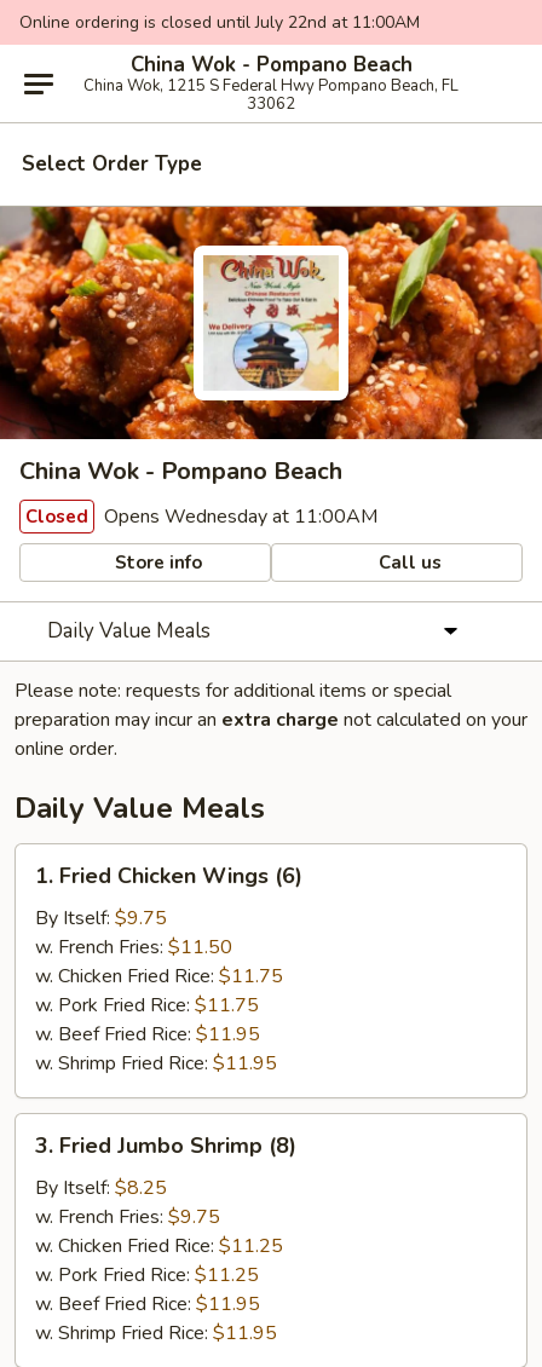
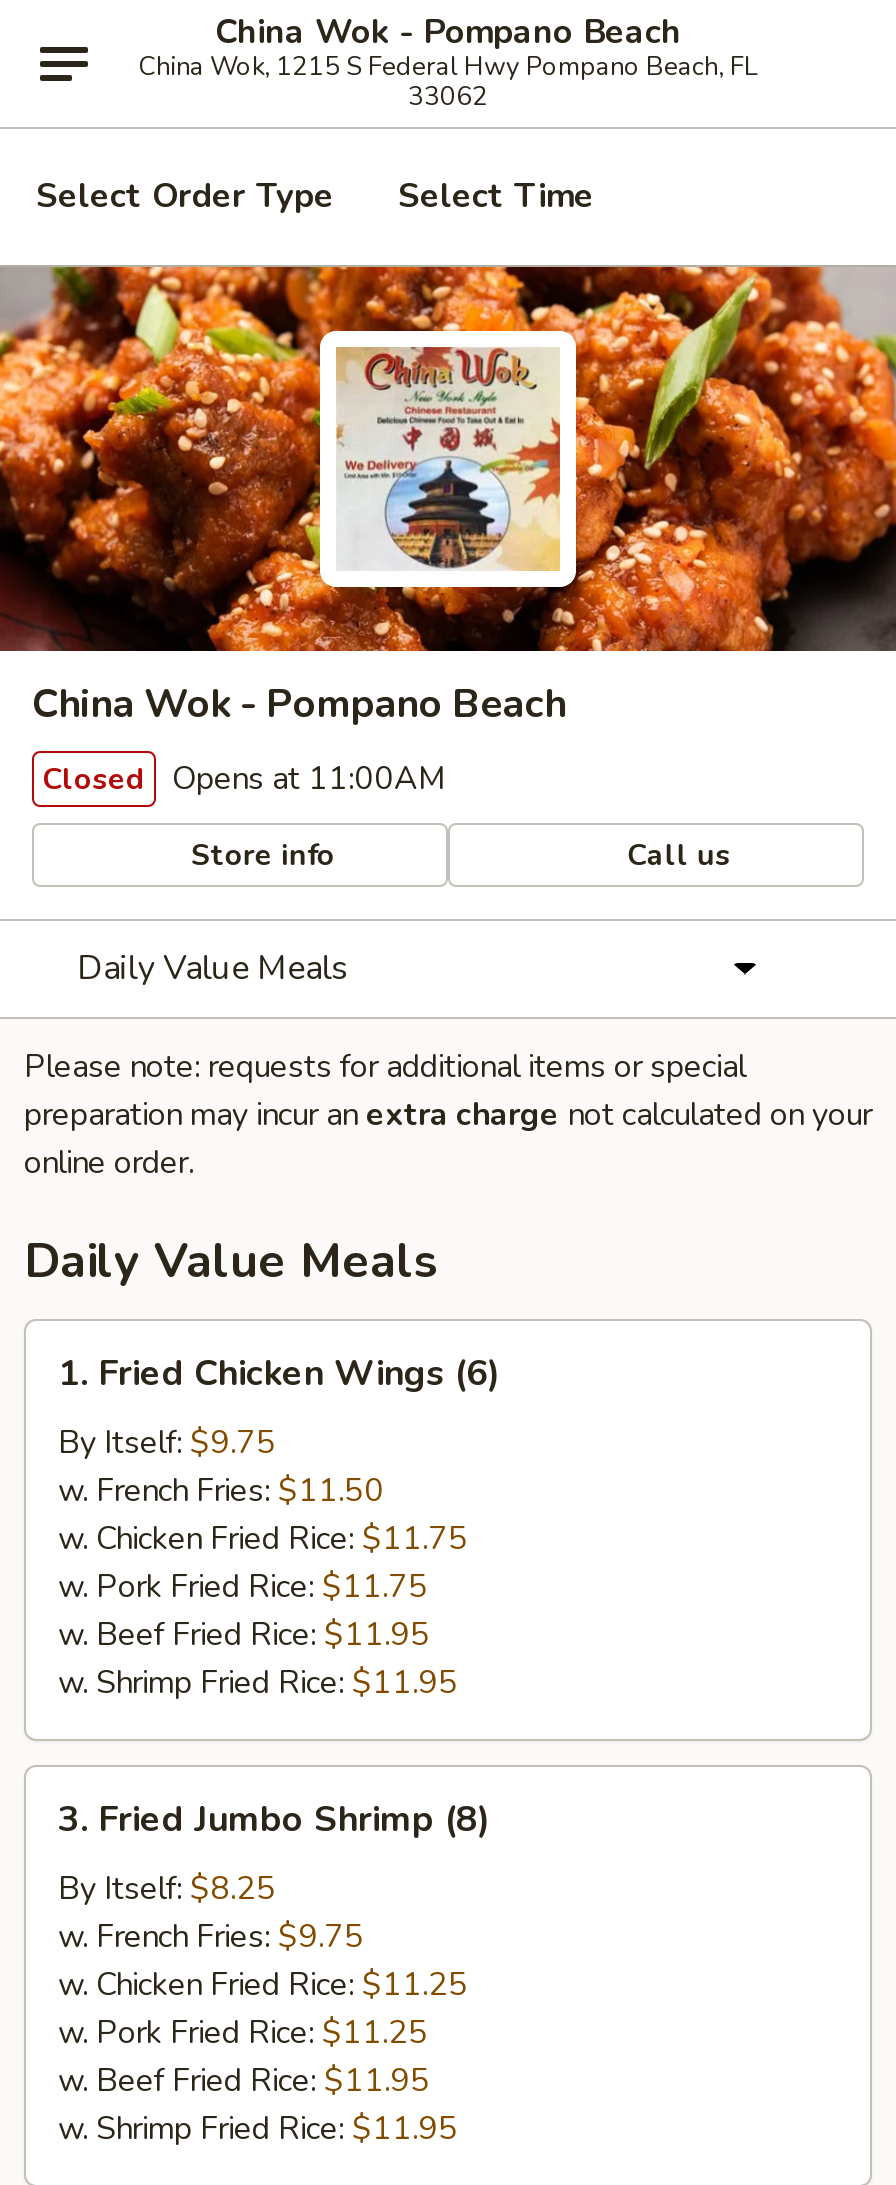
[19,11,420,34] Online ordering is closed until July 22nd at 11:00AM -> none
none -> [398,173,594,219] Select Time
[25,503,377,530] Closed Opens Wednesday at 11:00AM -> [42,757,446,801] Closed Opens at 11:00AM

